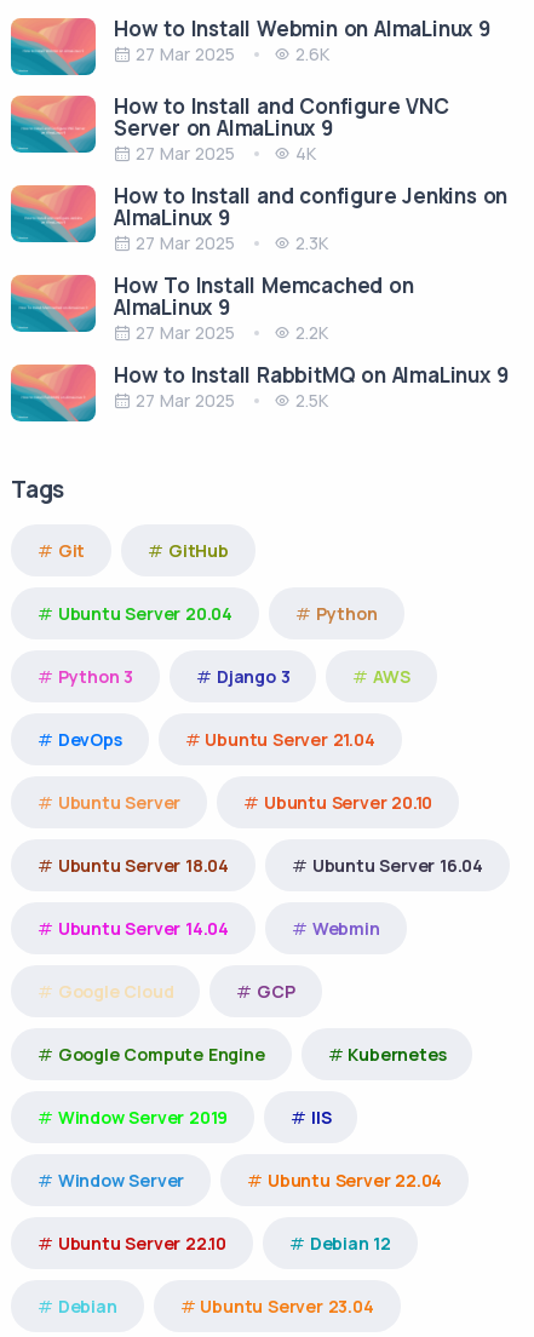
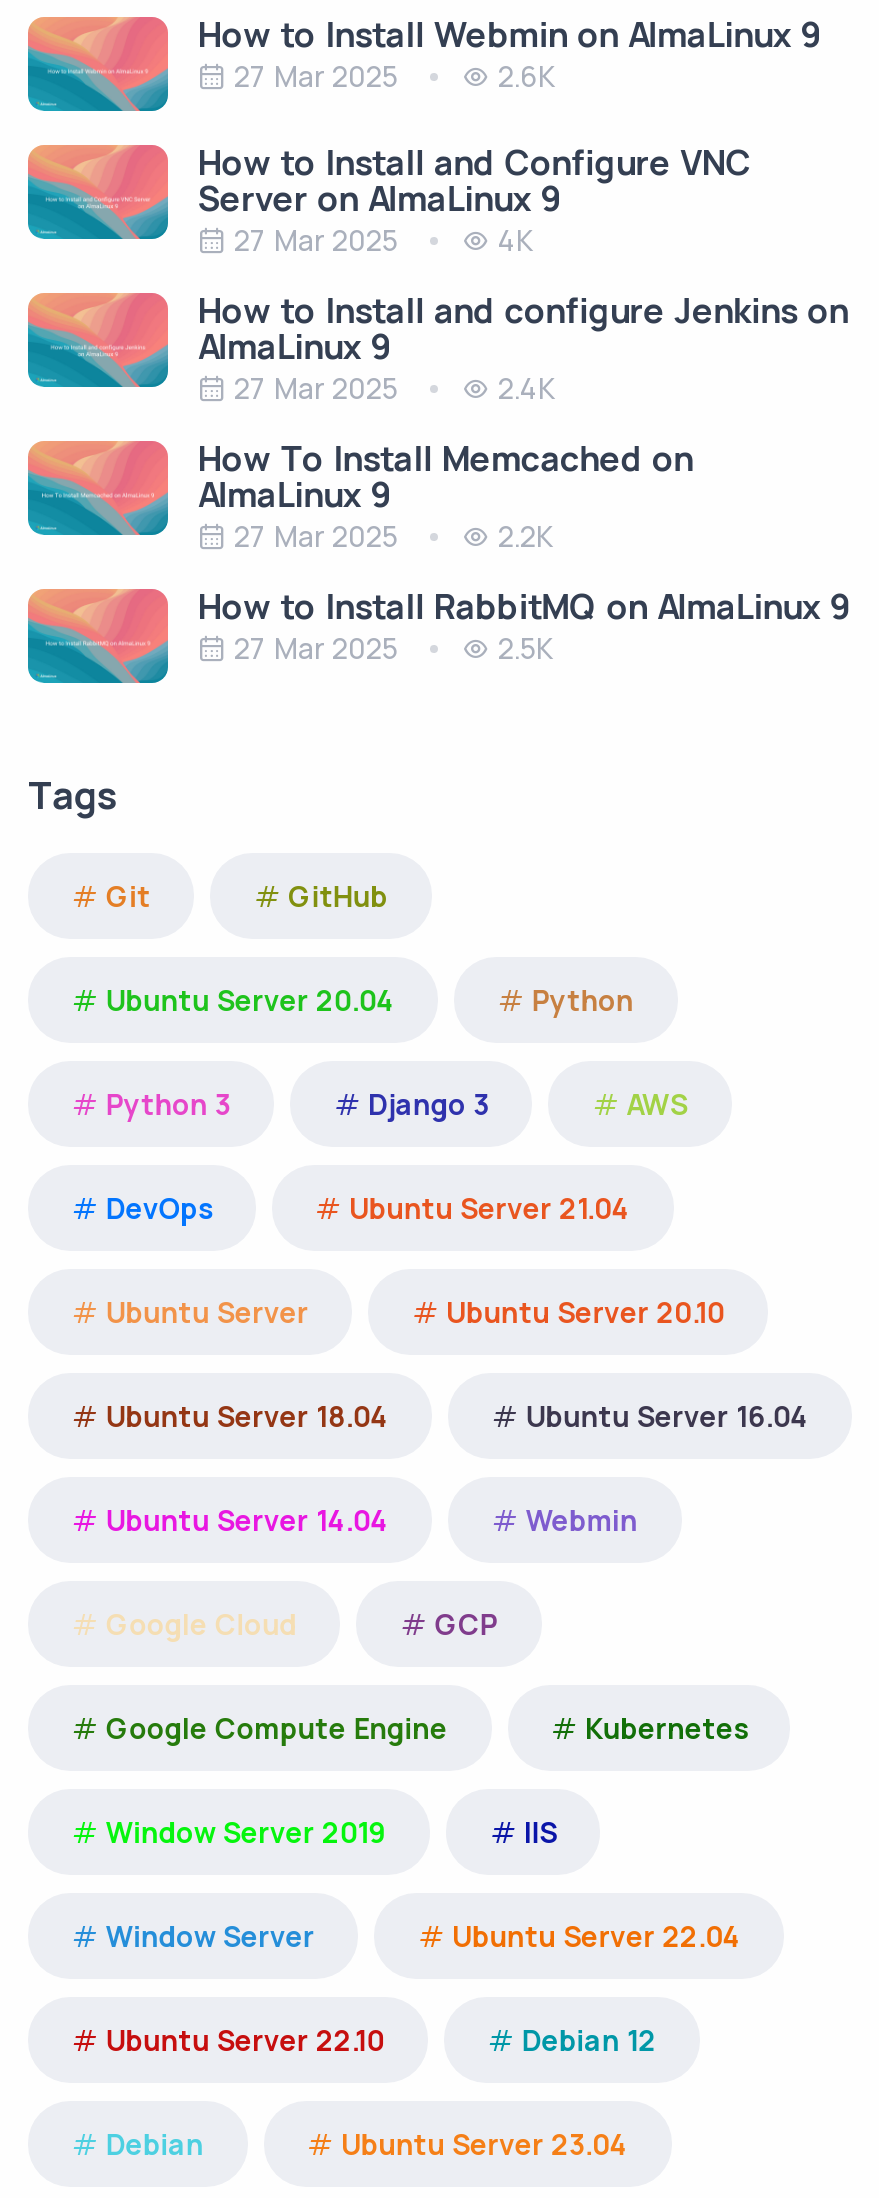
[295,232,328,255] 2.3K -> [498,370,554,408] 2.4K

